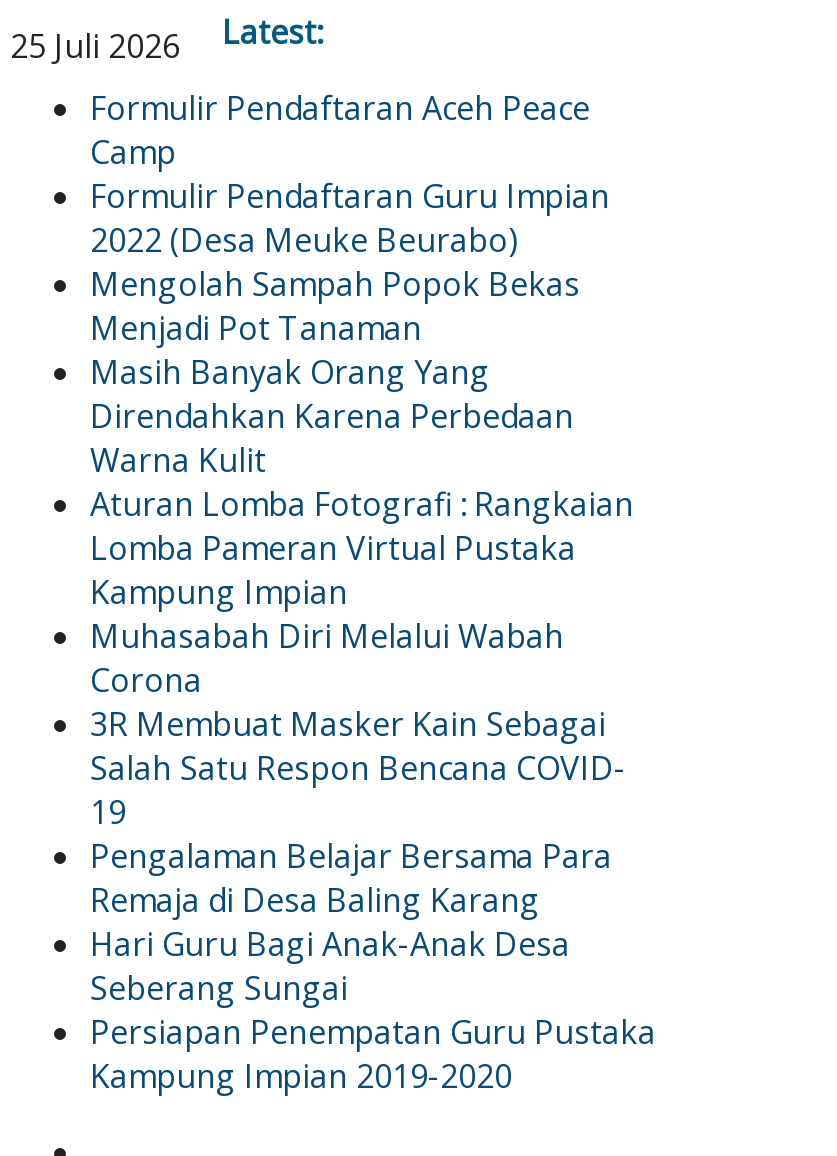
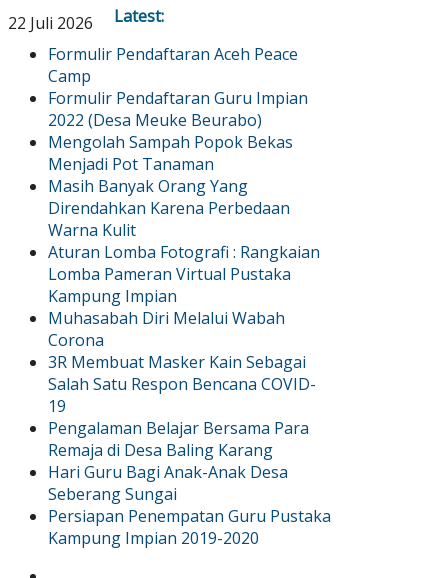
[10,10,322,68] 25 Juli 2026 Latest: -> [8,5,164,34] 22 Juli 2026 Latest:

